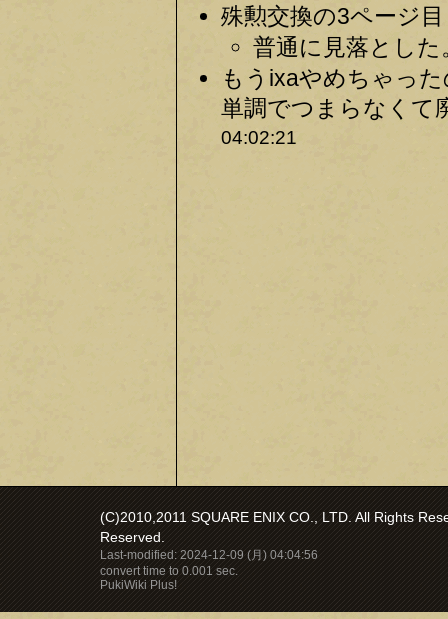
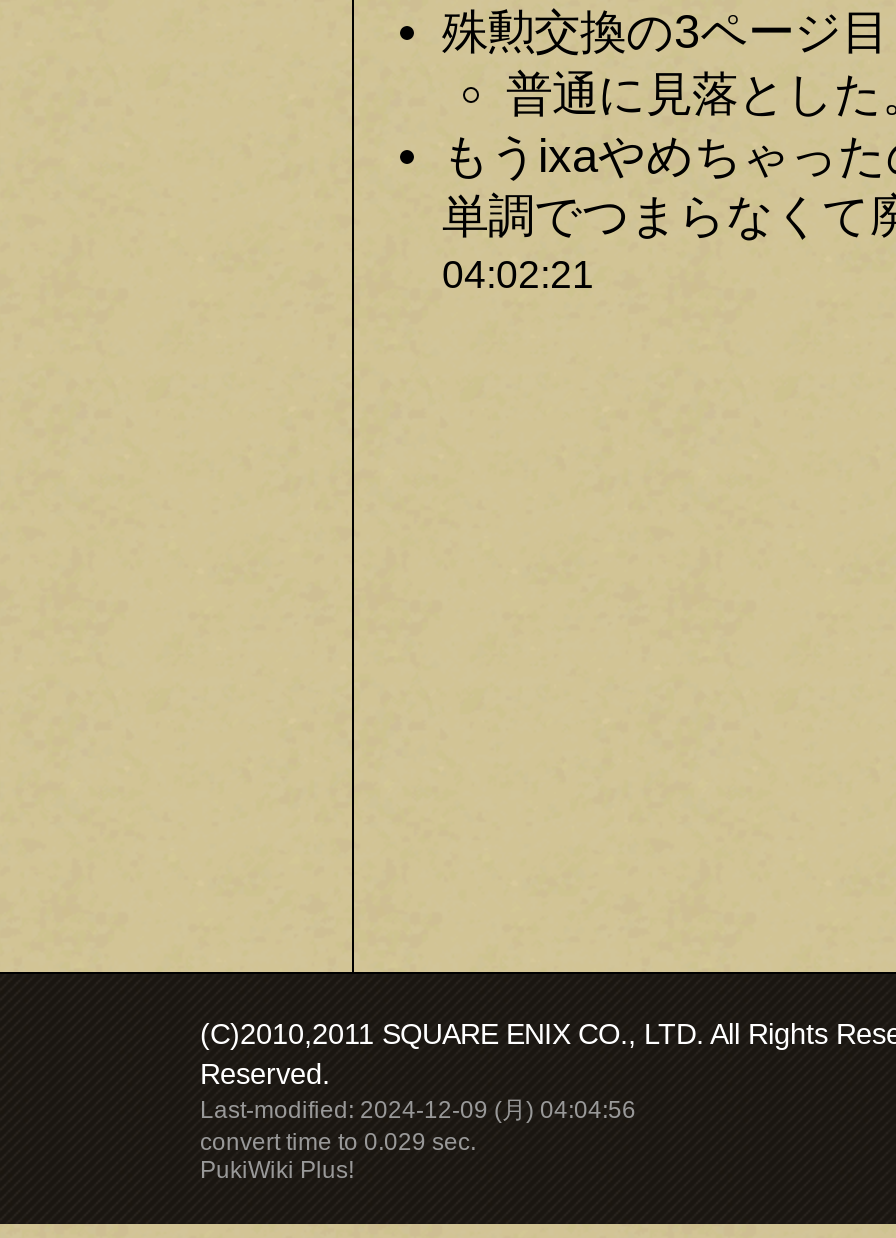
[100,564,238,578] convert time to 0.001 sec. -> [200,1128,476,1156] convert time to 0.029 sec.

